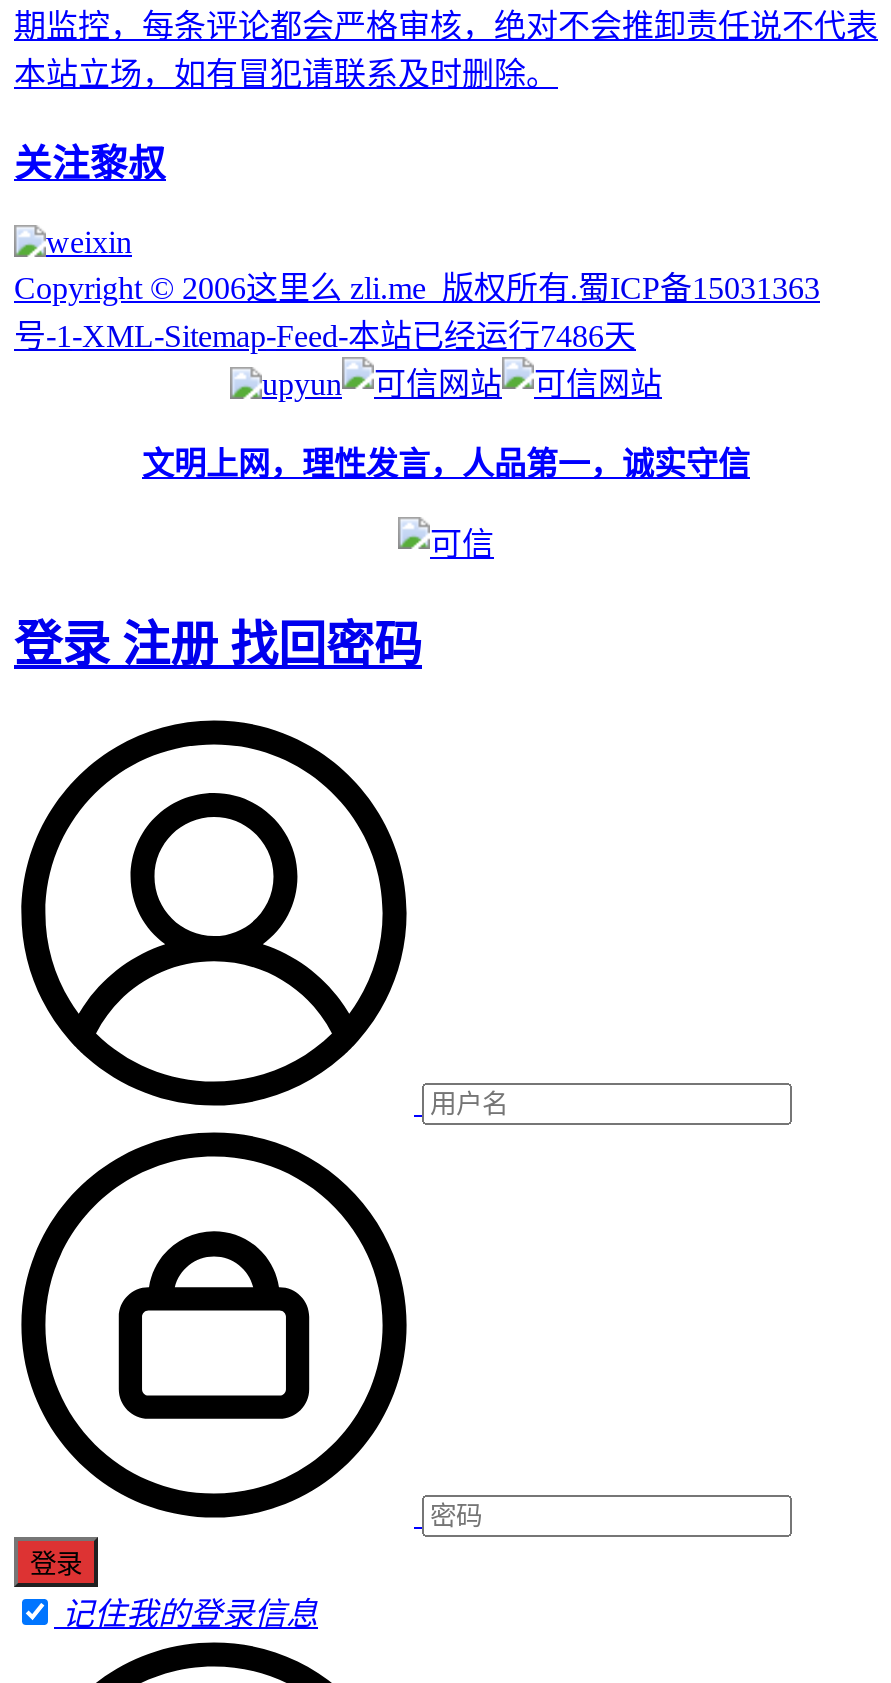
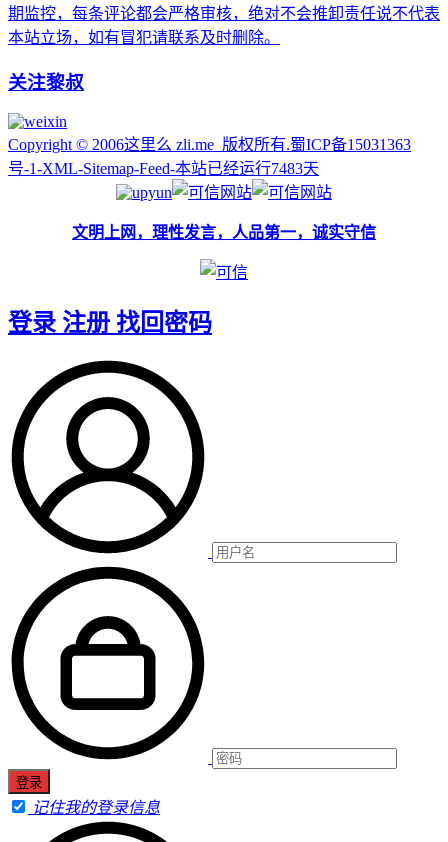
[14,318,636,352] 号-1 -XML -Sitemap-Feed-本站已经运行7486天 -> [8,160,319,177] 号-1 -XML -Sitemap-Feed-本站已经运行7483天

